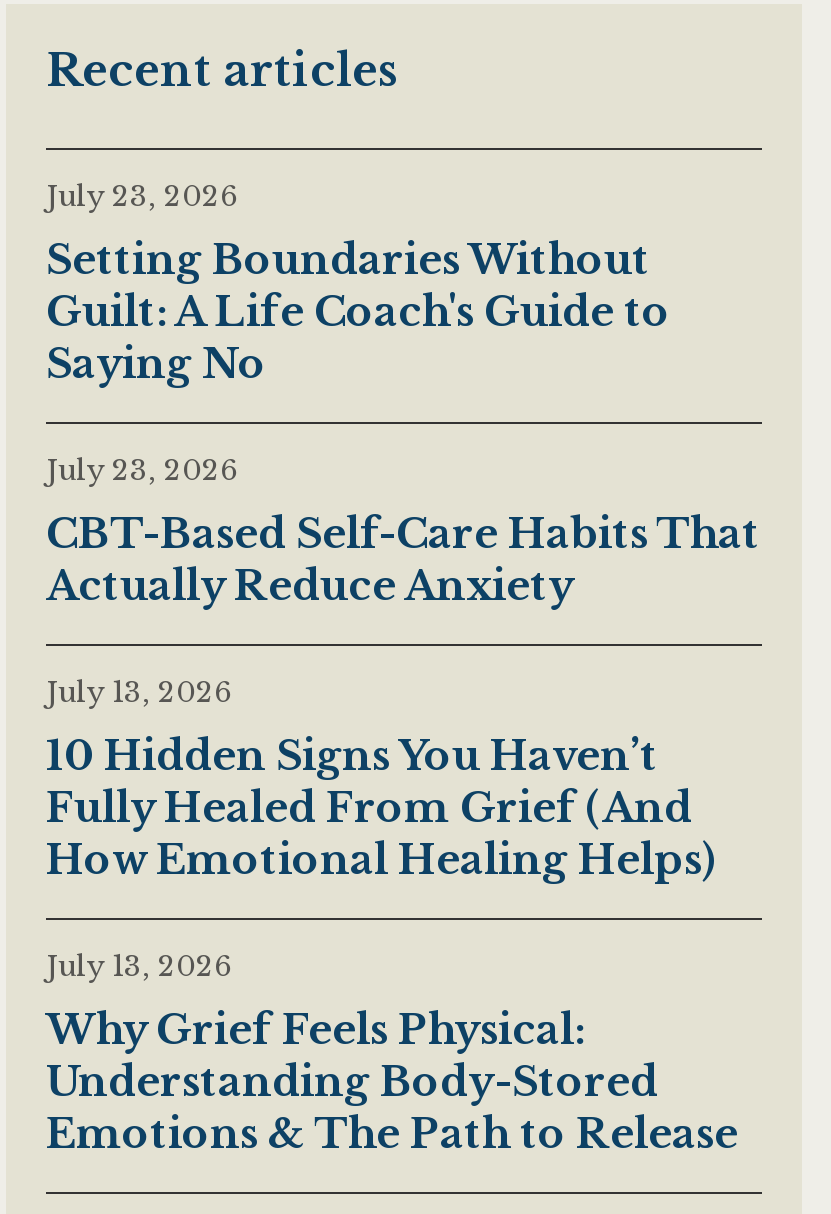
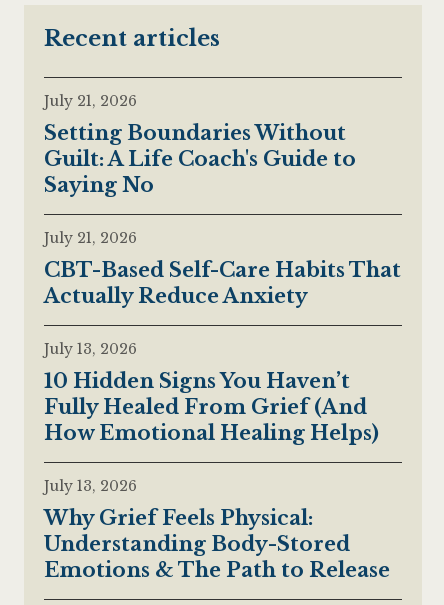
[46,178,238,214] July 23, 2026 -> [44,92,137,110] July 21, 2026
[46,452,238,488] July 23, 2026 -> [44,229,137,247] July 21, 2026

